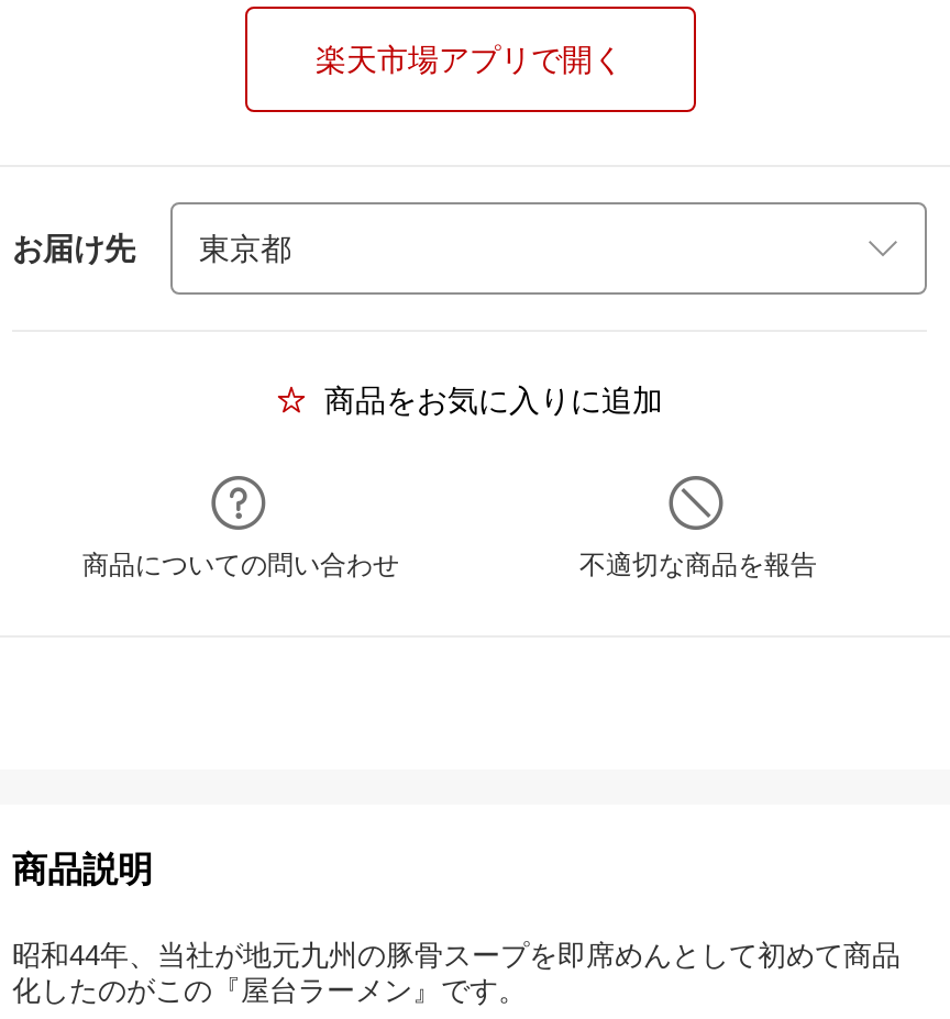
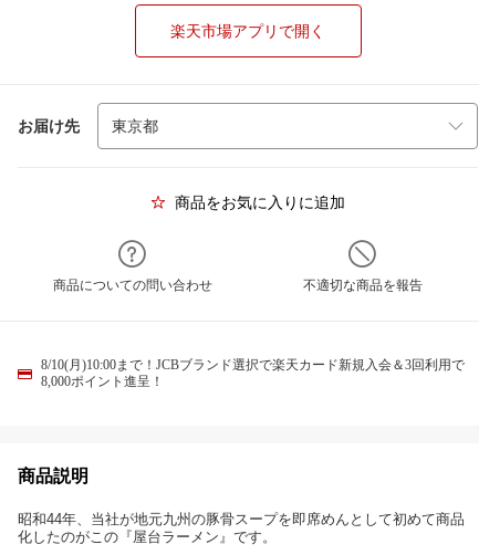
none -> [41,357,465,389] 8/10(月)10:00まで！JCBブランド選択で楽天カード新規入会＆3回利用で | 8,000ポイント進呈！

